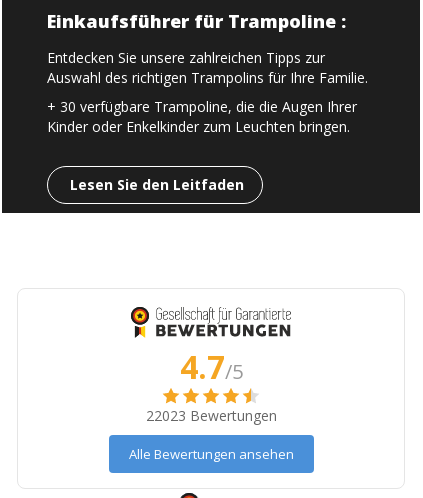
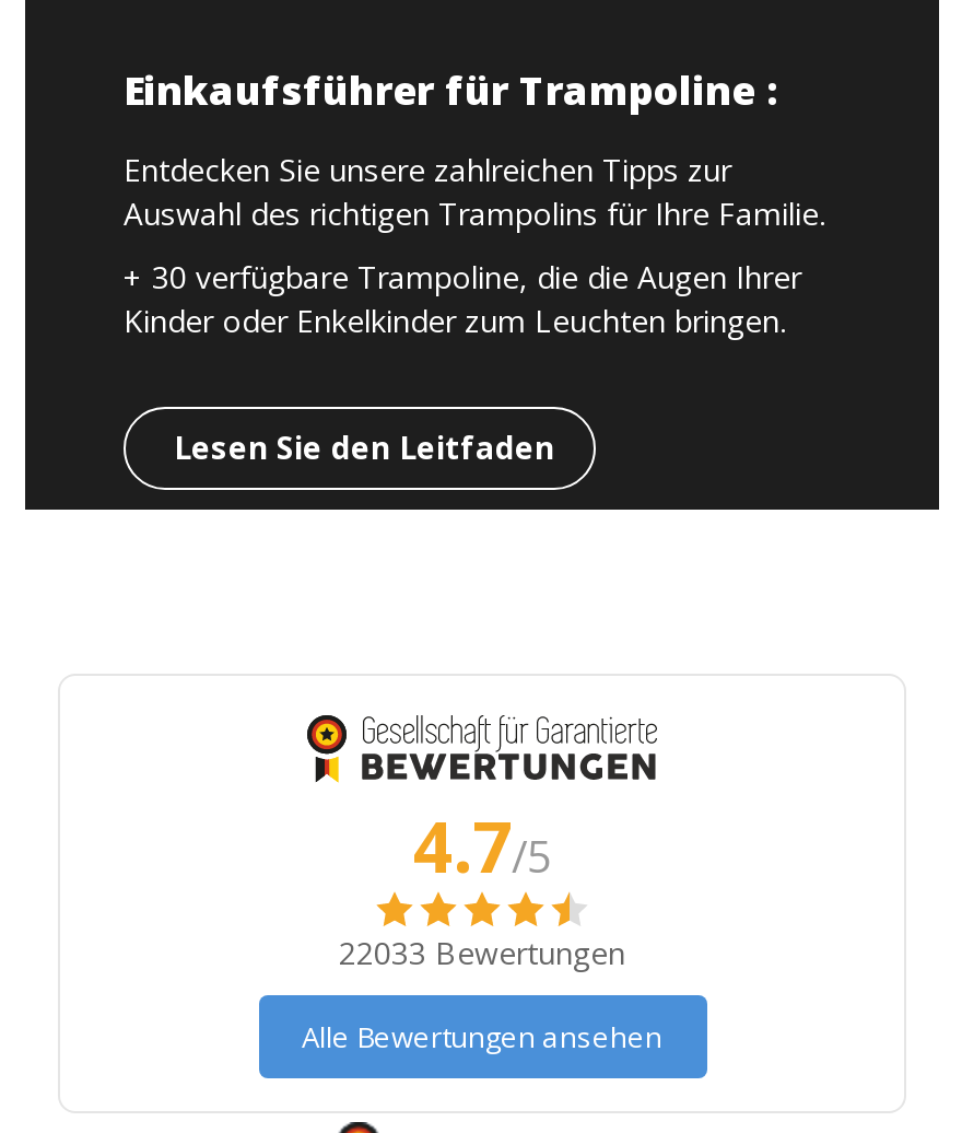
[145,406,276,425] 22023 Bewertungen -> [339,932,625,973] 22033 Bewertungen

